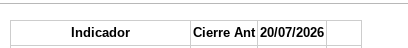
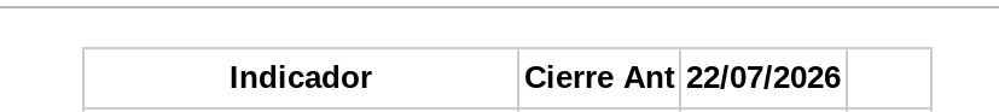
[193,25,324,40] Cierre Ant 20/07/2026 -> [524,59,841,95] Cierre Ant 22/07/2026

